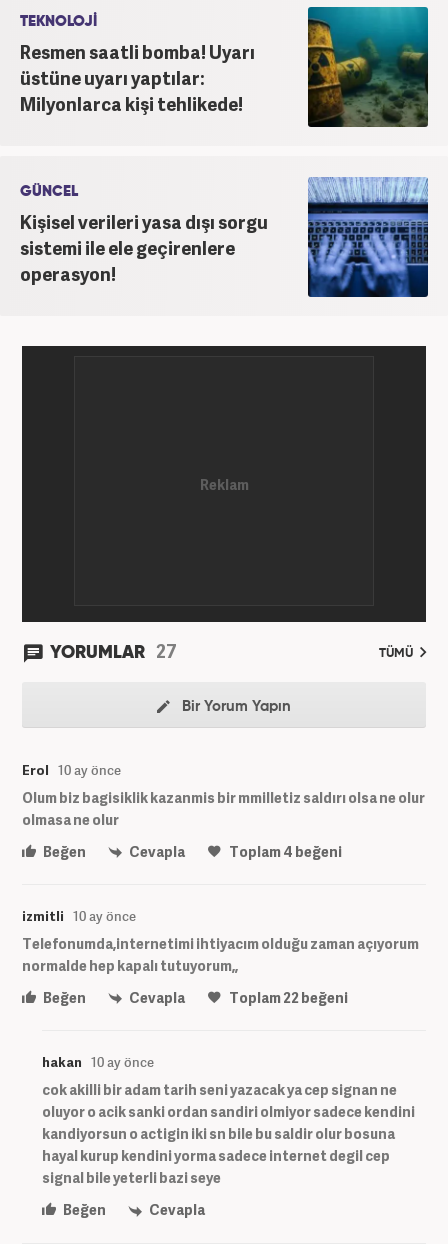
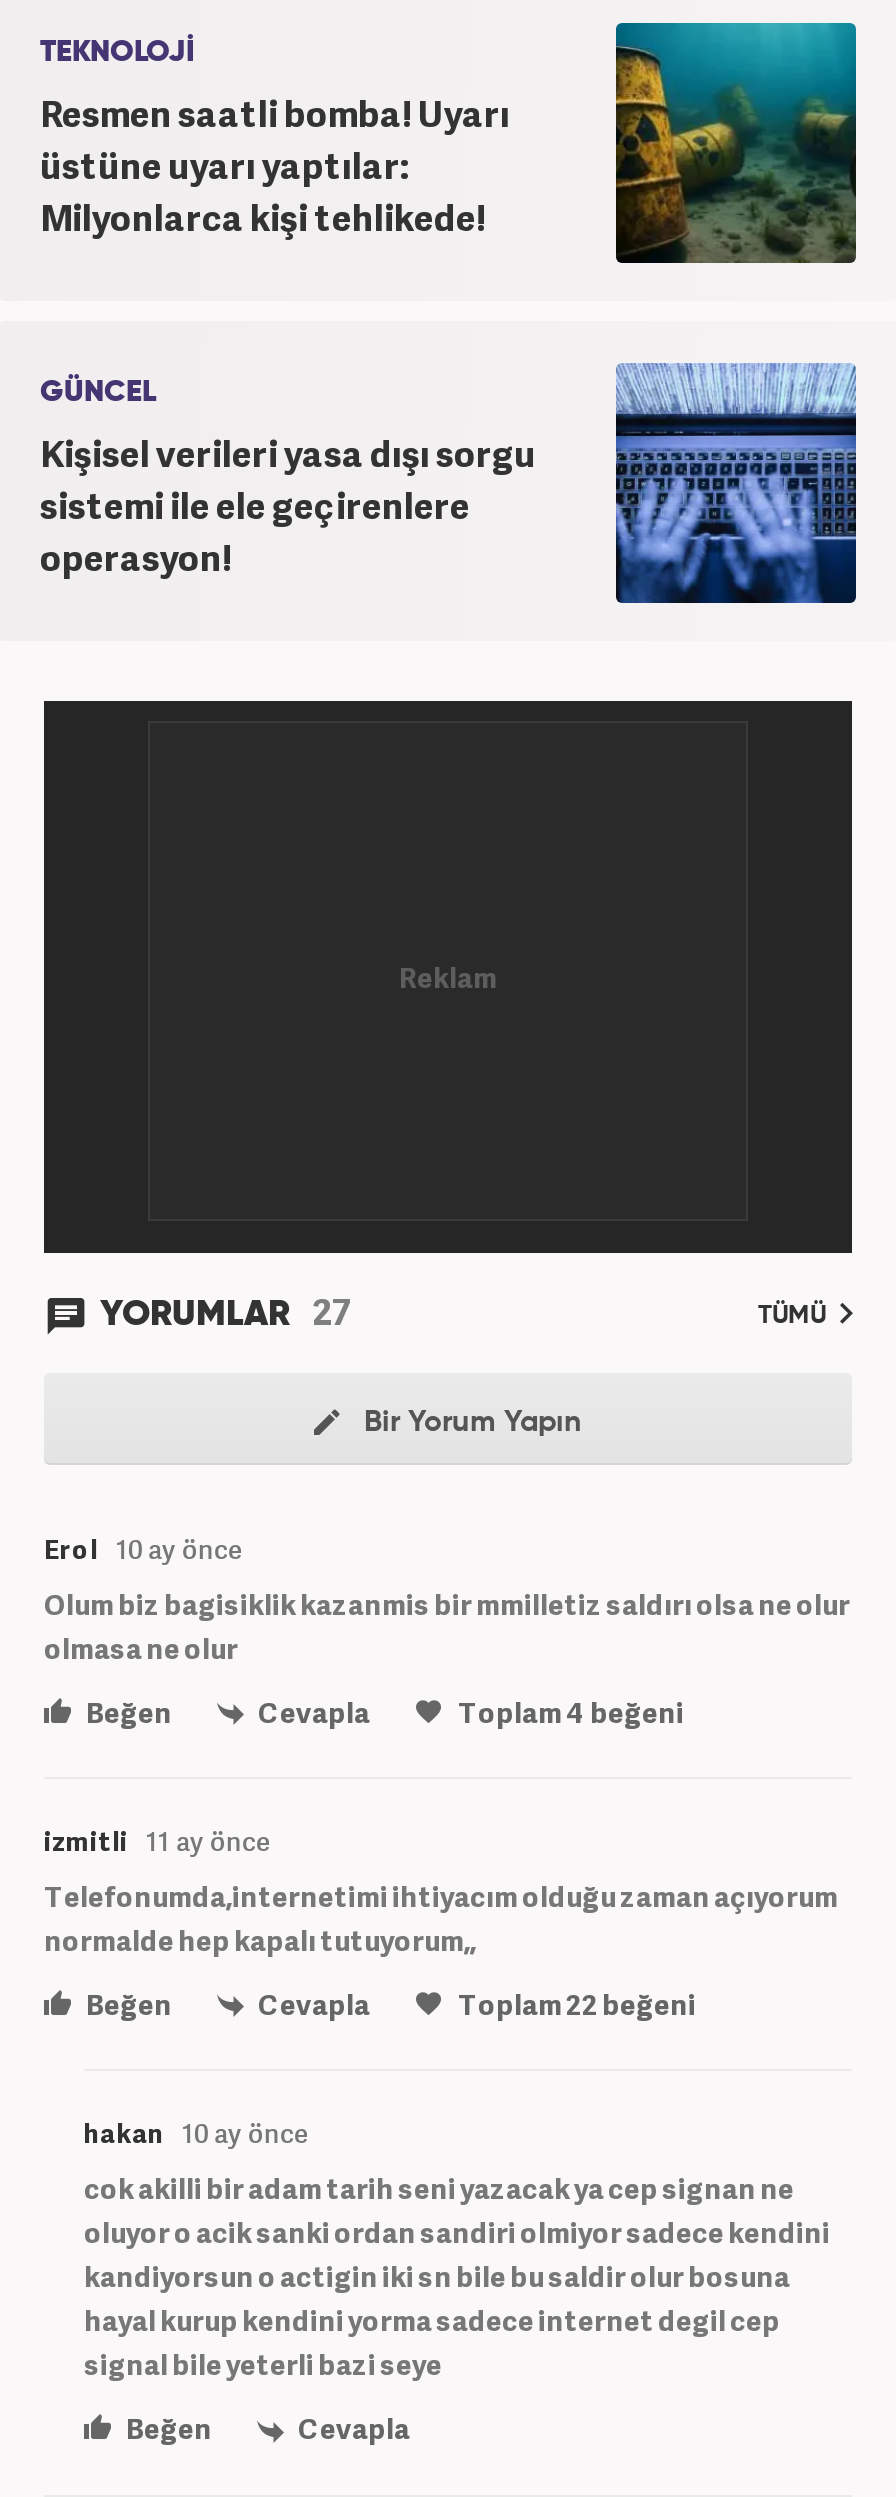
[22,907,136,925] izmitli 10 ay önce -> [44,1823,270,1859] izmitli 11 ay önce

